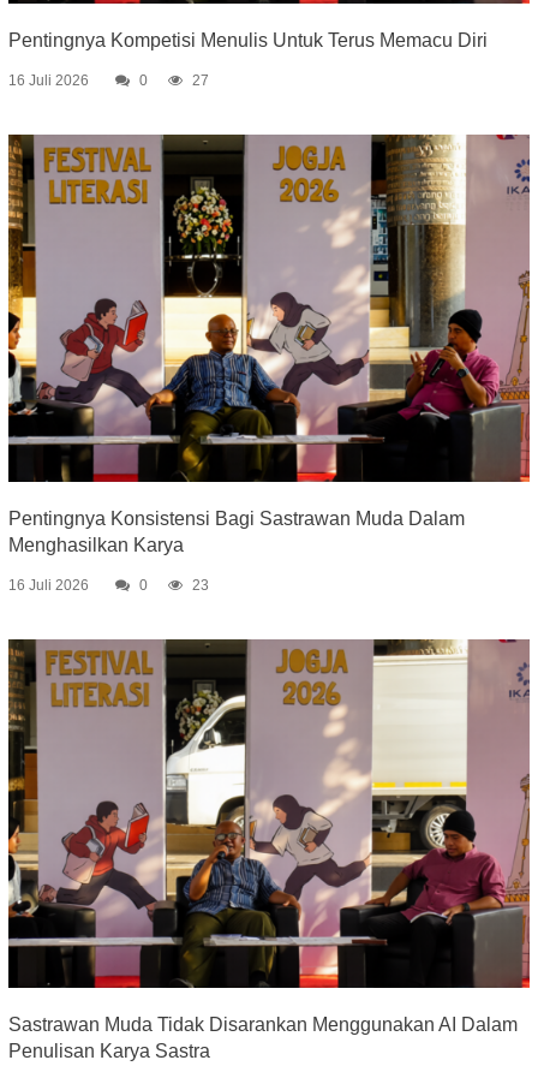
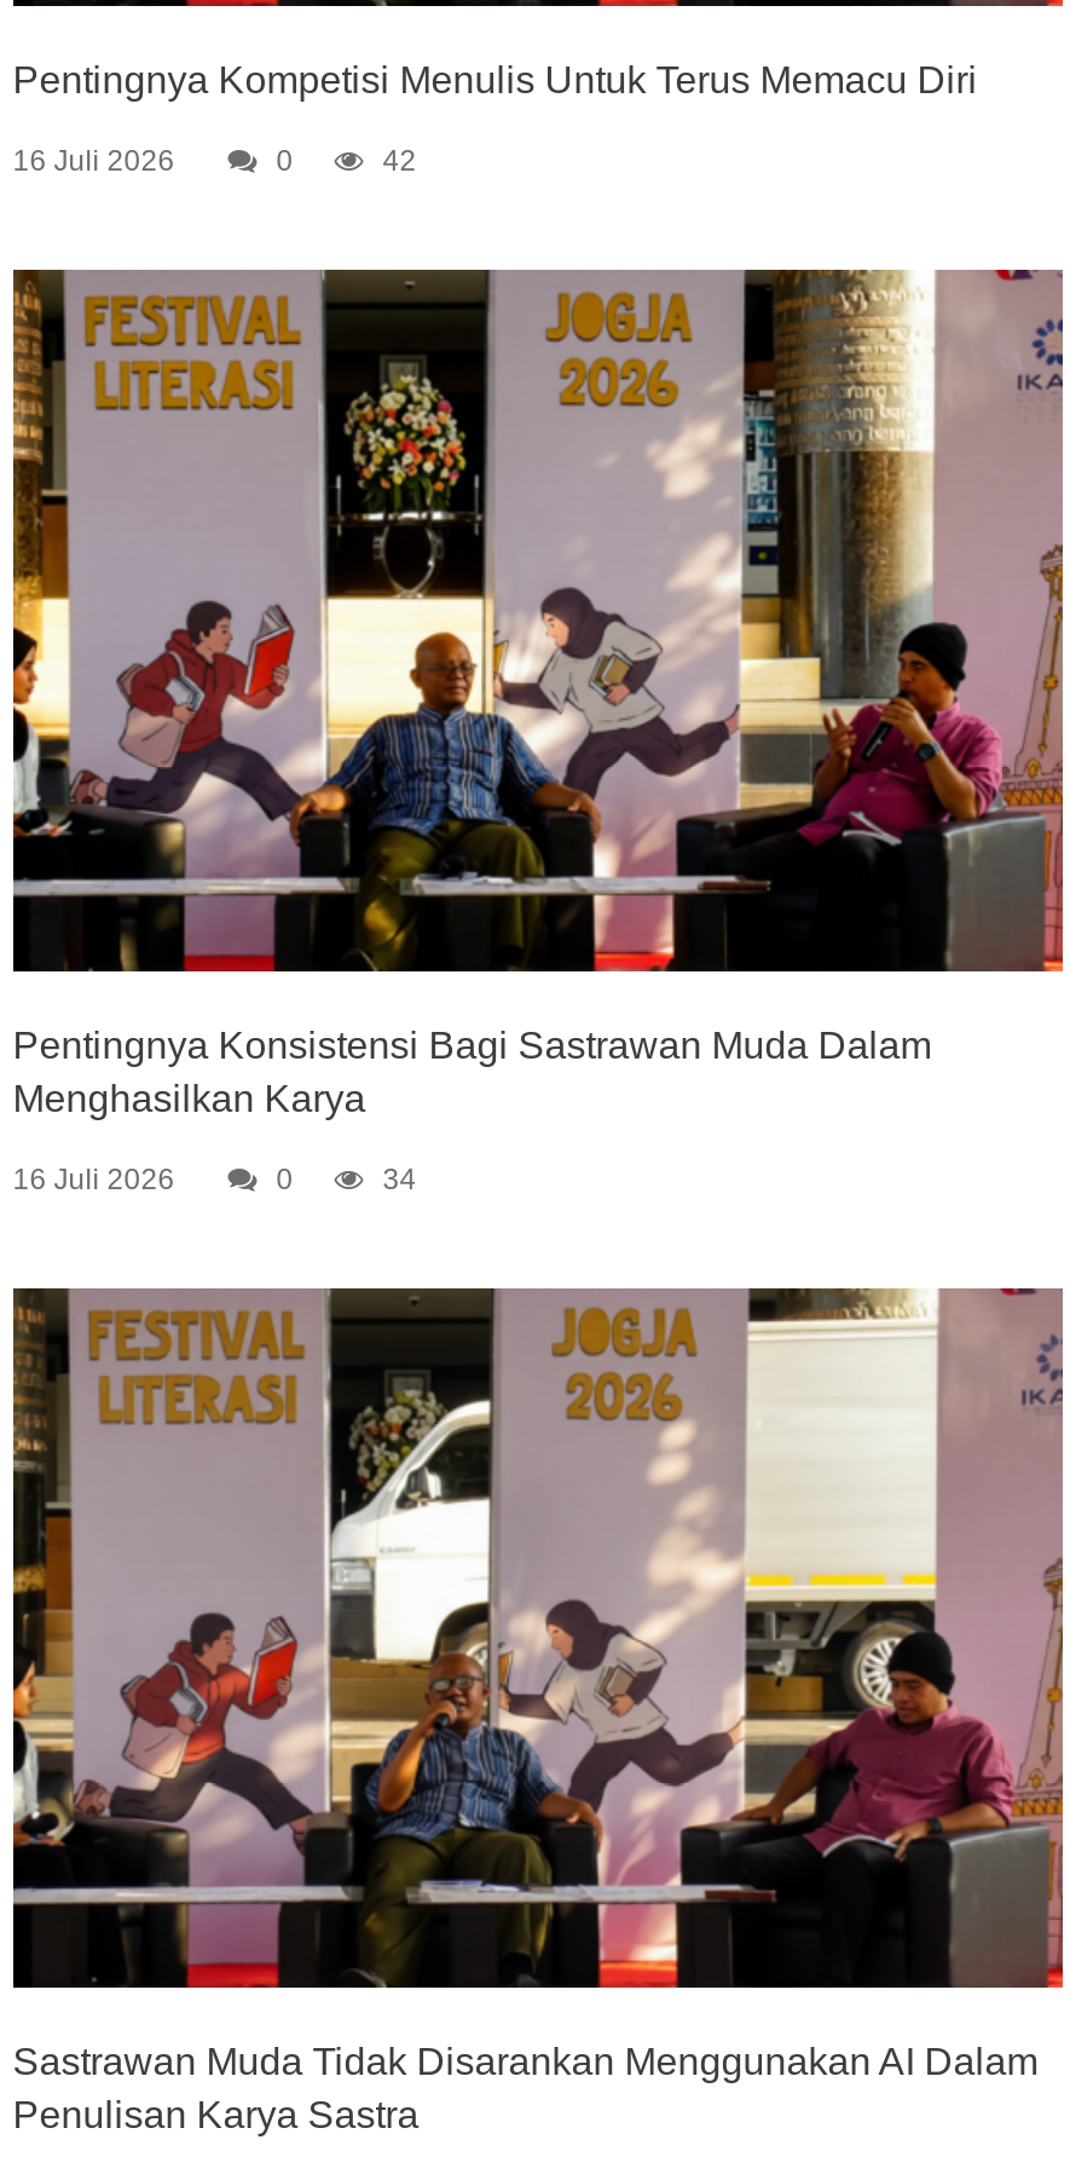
[192,72,209,89] 27 -> [383,144,416,178] 42
[192,577,209,594] 23 -> [383,1163,416,1196] 34

